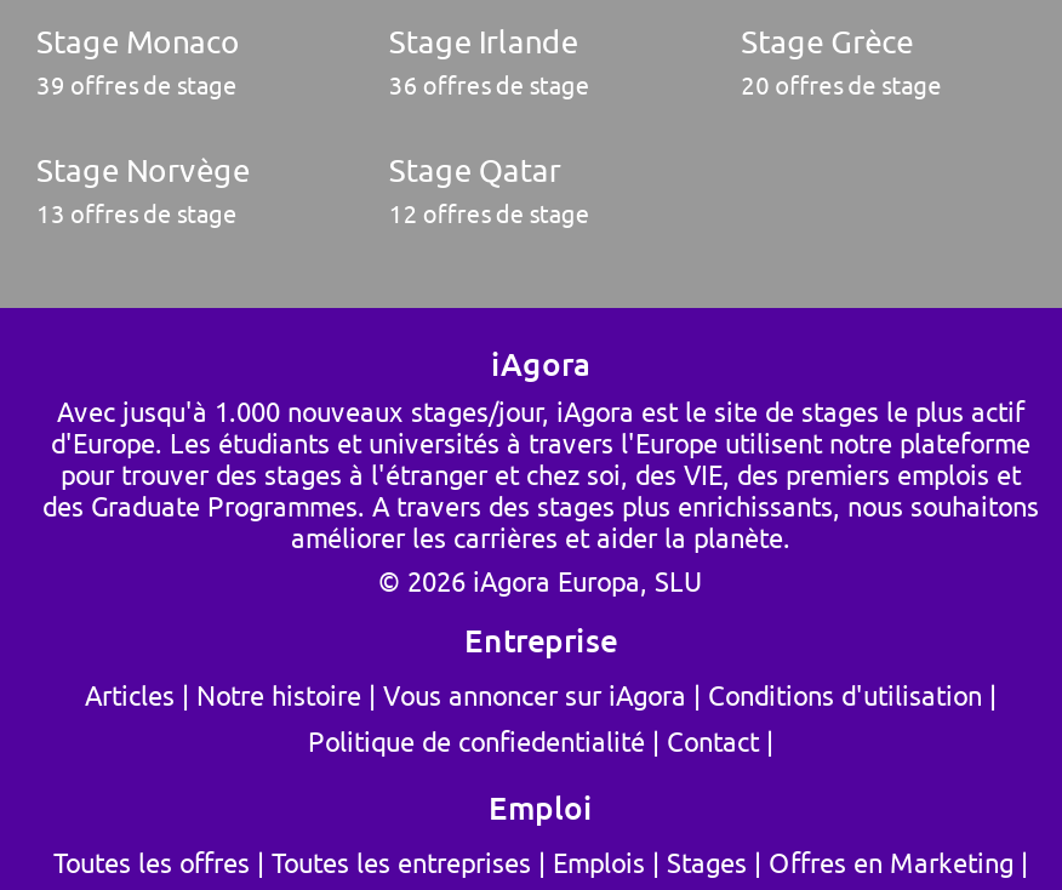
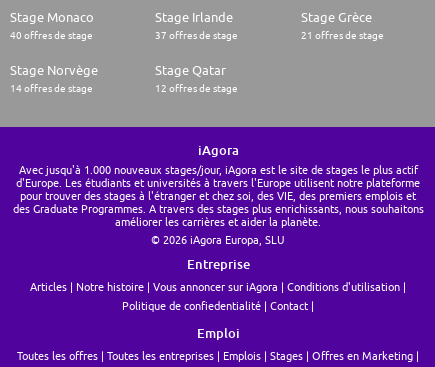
[36,71,238,100] 39 offres de stage -> [10,29,93,41] 40 offres de stage
[389,71,590,100] 36 offres de stage -> [155,29,238,41] 37 offres de stage
[741,71,942,100] 20 offres de stage -> [301,29,384,41] 21 offres de stage
[36,199,238,228] 13 offres de stage -> [10,82,93,94] 14 offres de stage

